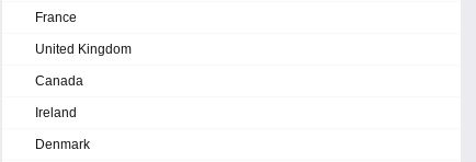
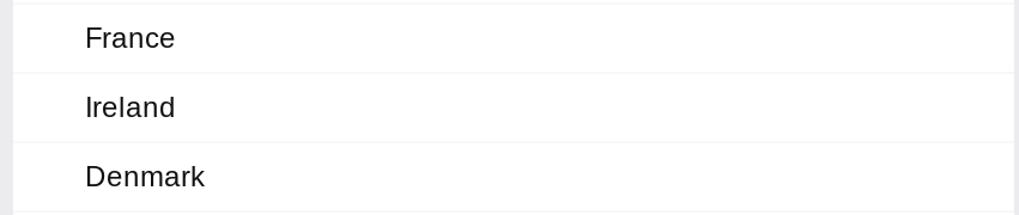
[35,42,132,89] United Kingdom | Canada -> none

